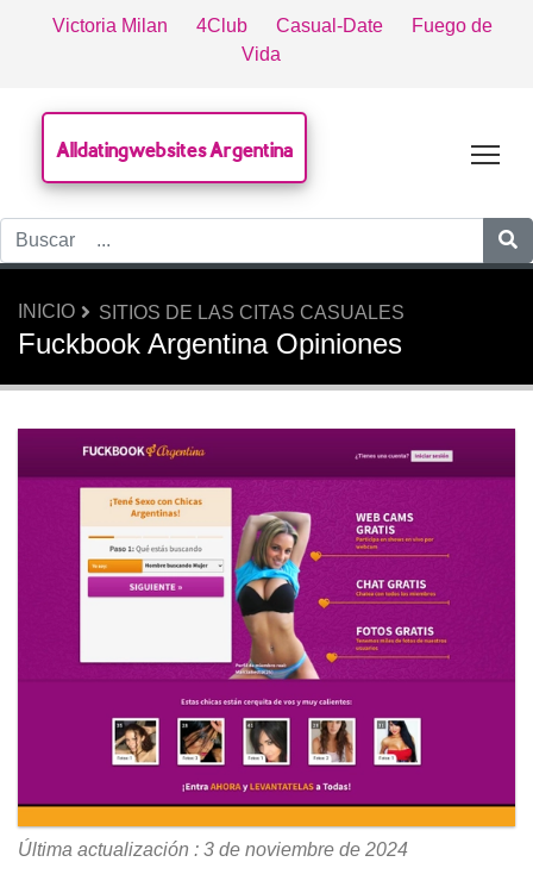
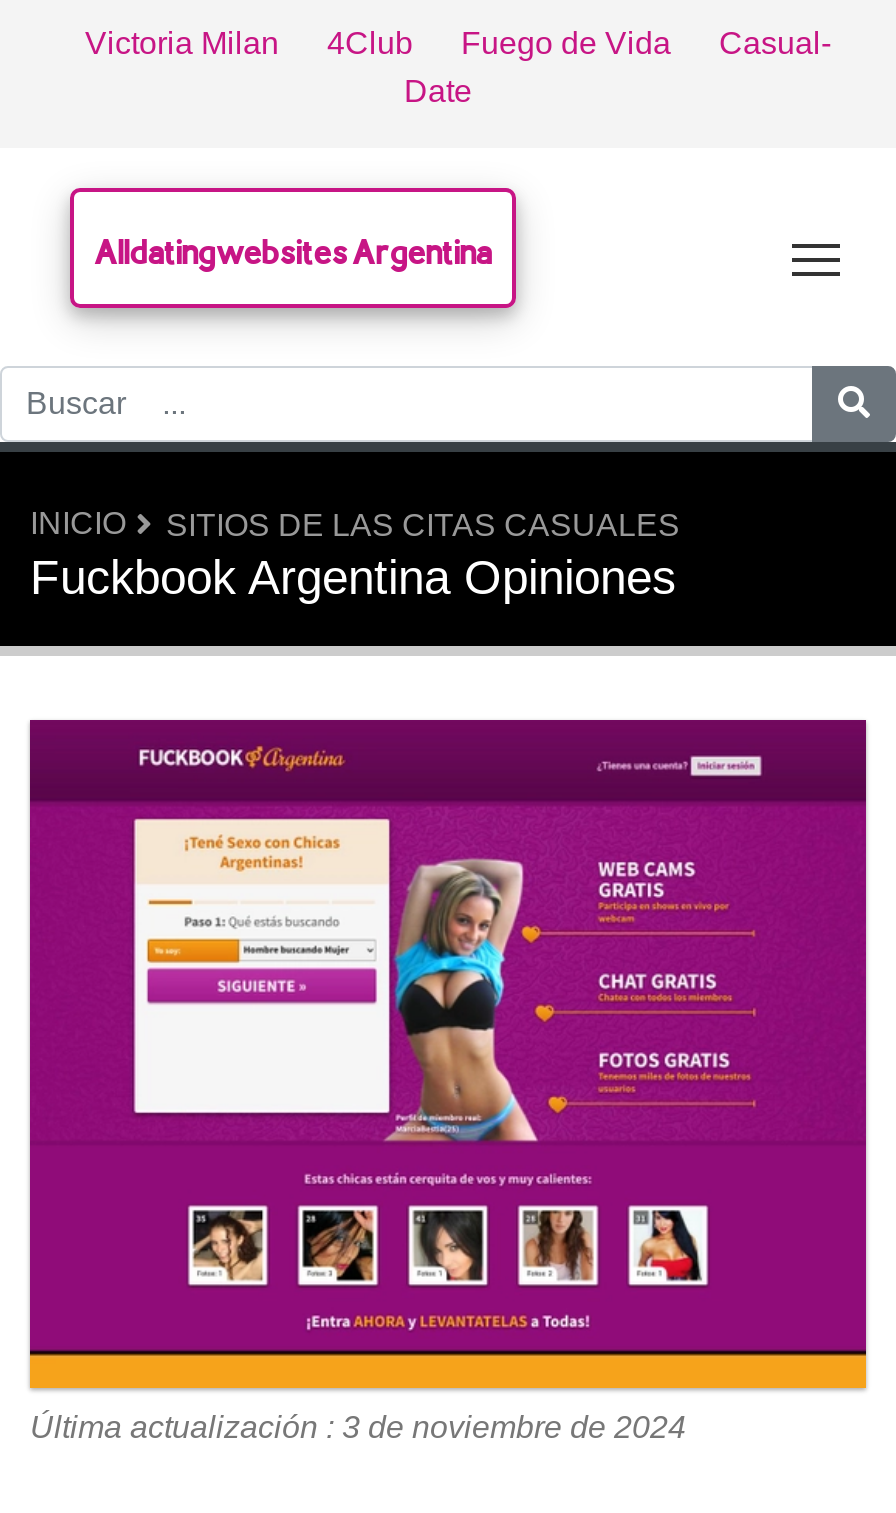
[241,15,493,64] Casual-Date | Fuego de | Vida -> [404,26,831,108] Fuego de Vida | Casual- | Date

